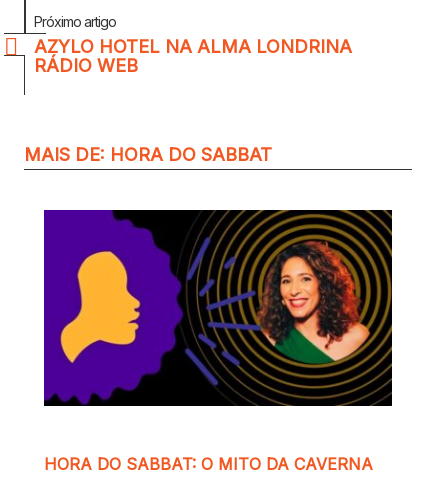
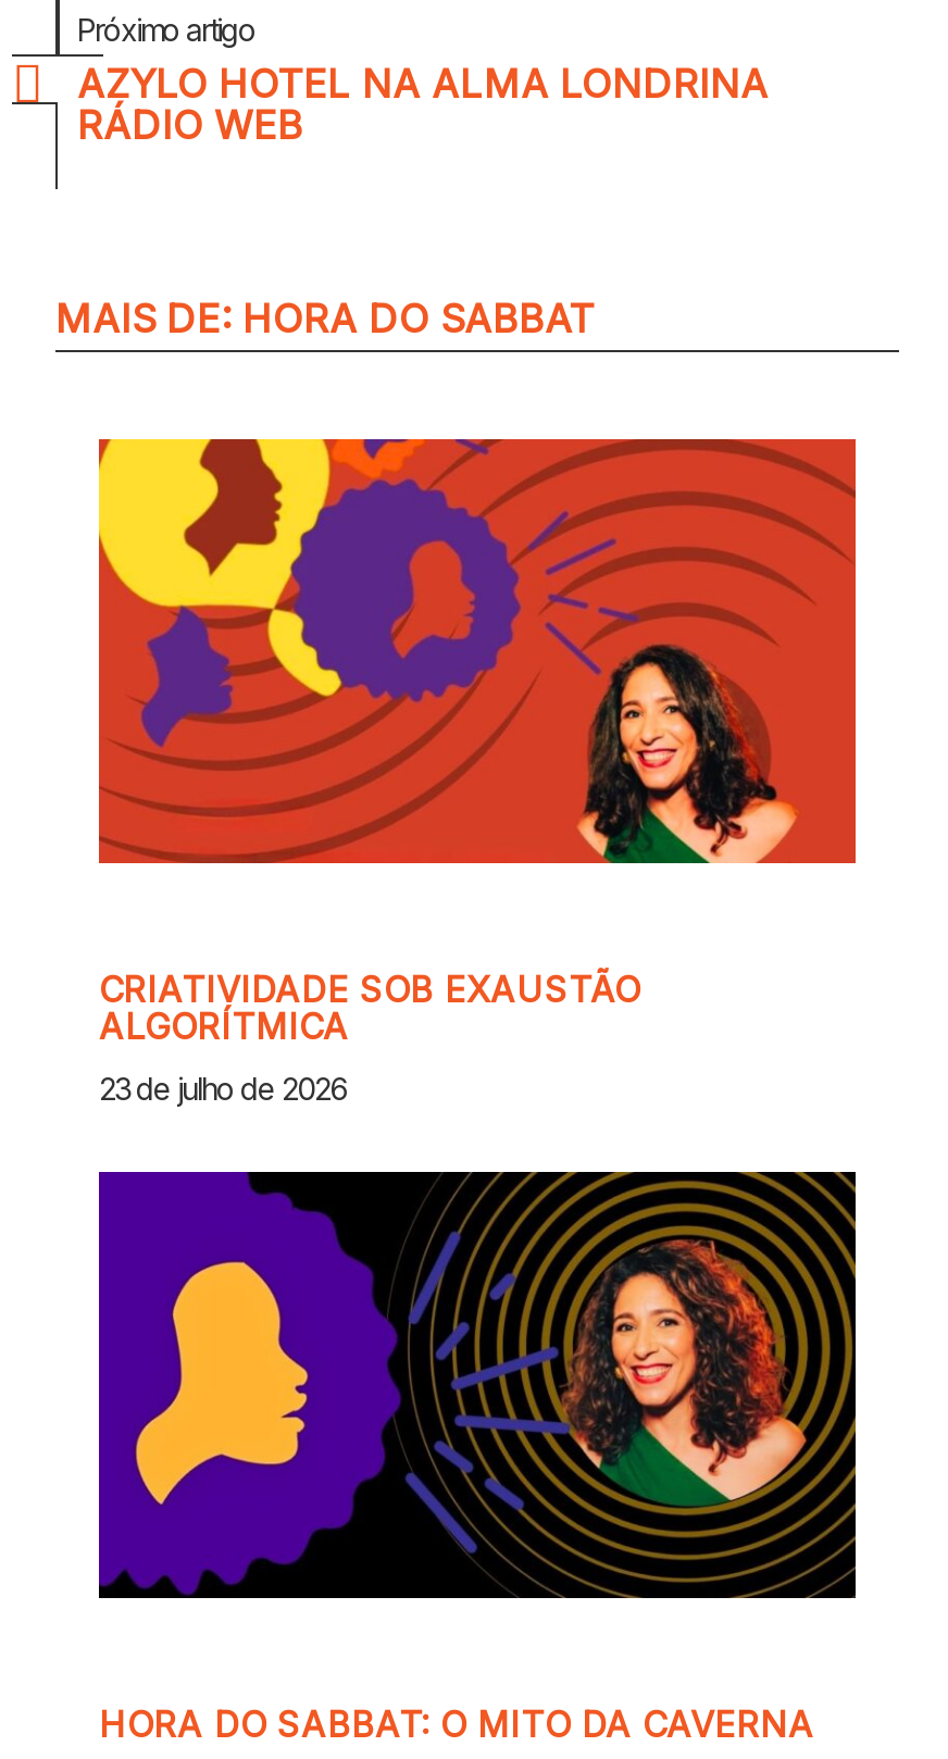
none -> [97,437,858,865] [image]
none -> [99,968,640,1108] CRIATIVIDADE SOB EXAUSTÃO | ALGORÍTMICA | 23 de julho de 2026

